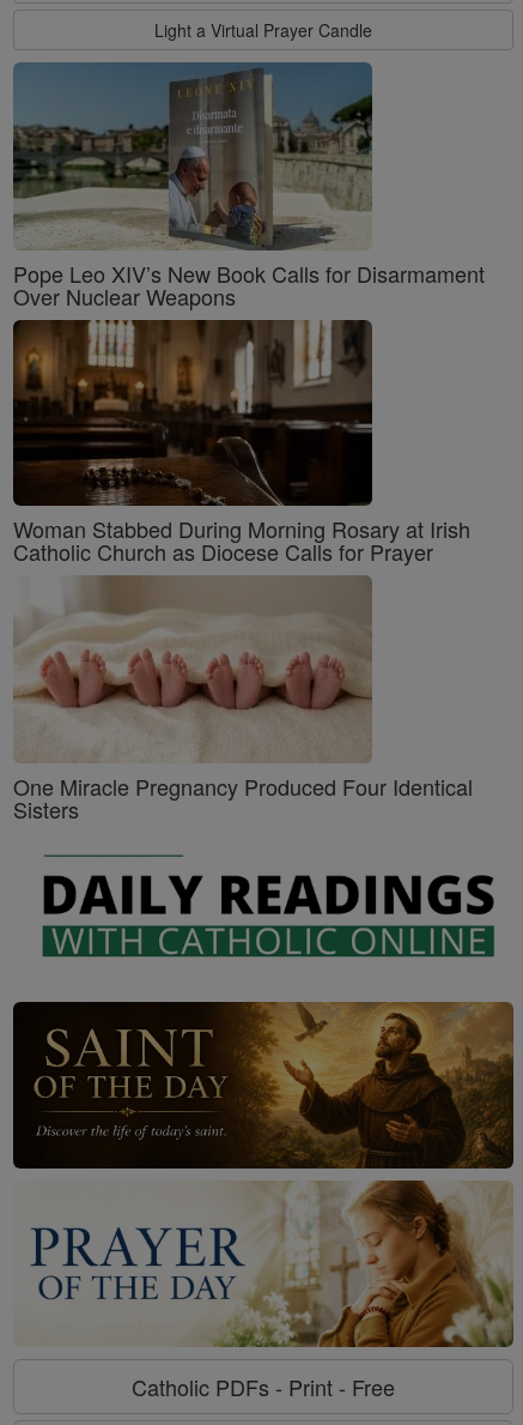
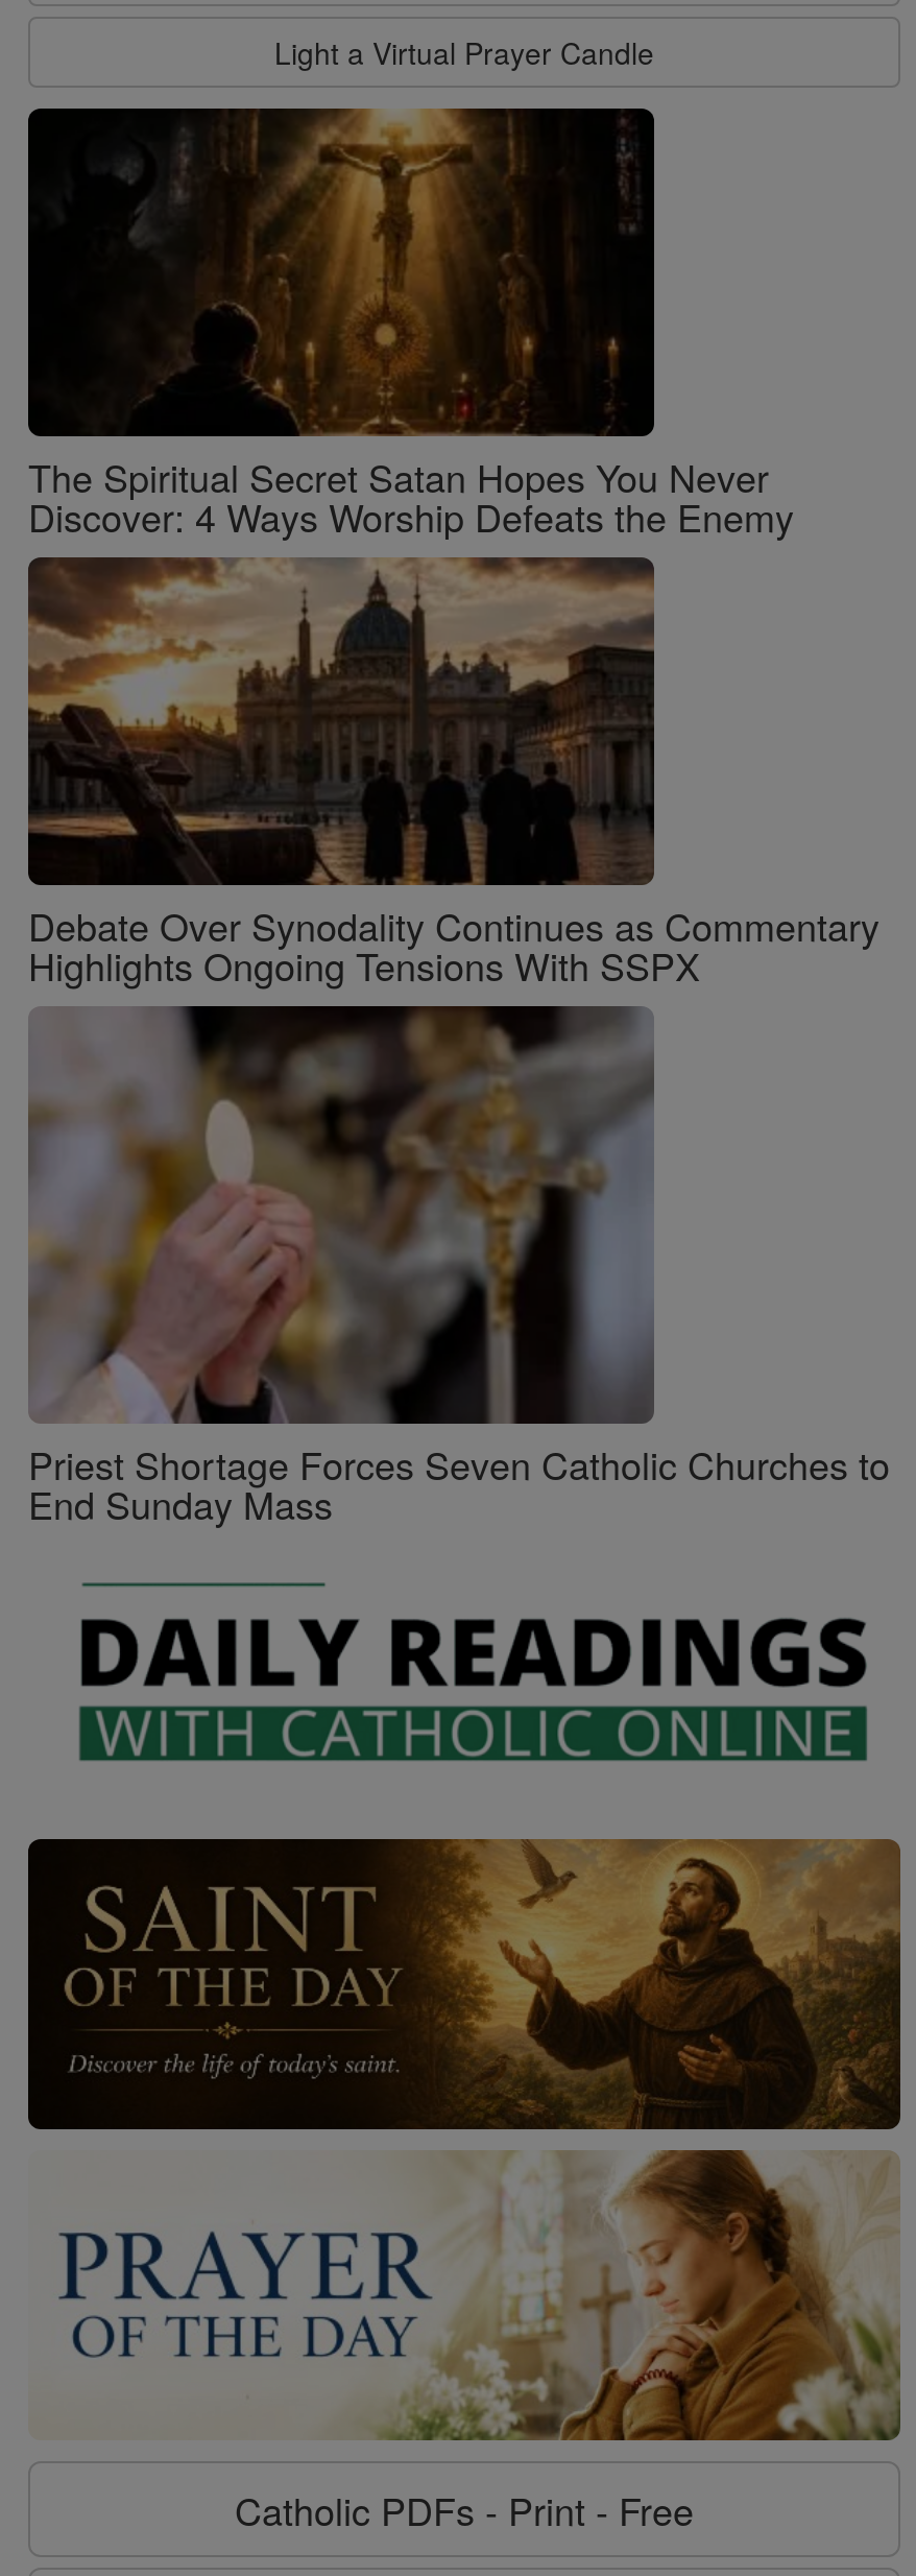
[12,61,373,194] [image] -> [26,106,656,432] [image]
[13,257,485,311] Pope Leo XIV’s New Book Calls for Disarmament | Over Nuclear Weapons -> [28,448,794,542] The Spiritual Secret Satan Hopes You Never | Discover: 4 Ways Worship Defeats the Enemy
[13,320,372,452] [image] -> [26,612,656,877] [image]
[13,512,470,566] Woman Stabbed During Morning Rosary at Irish | Catholic Church as Diocese Calls for Prayer -> [28,897,879,991] Debate Over Synodality Continues as Commentary | Highlights Ongoing Tensions With SSPX
[14,578,372,761] [image] -> [28,1096,652,1326] [image]
[13,770,473,824] One Miracle Pregnancy Produced Four Identical | Sisters -> [28,1435,890,1529] Priest Shortage Forces Seven Catholic Churches to | End Sunday Mass

